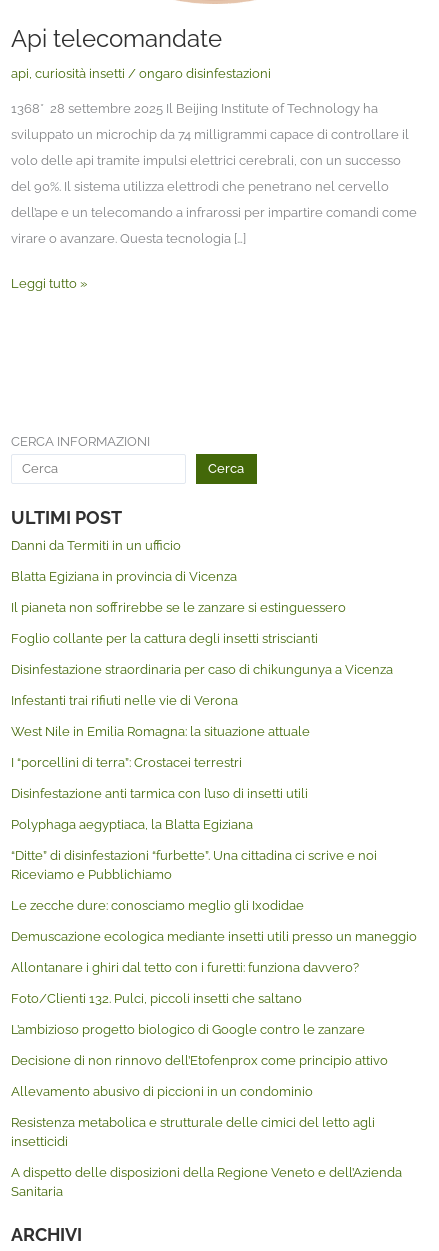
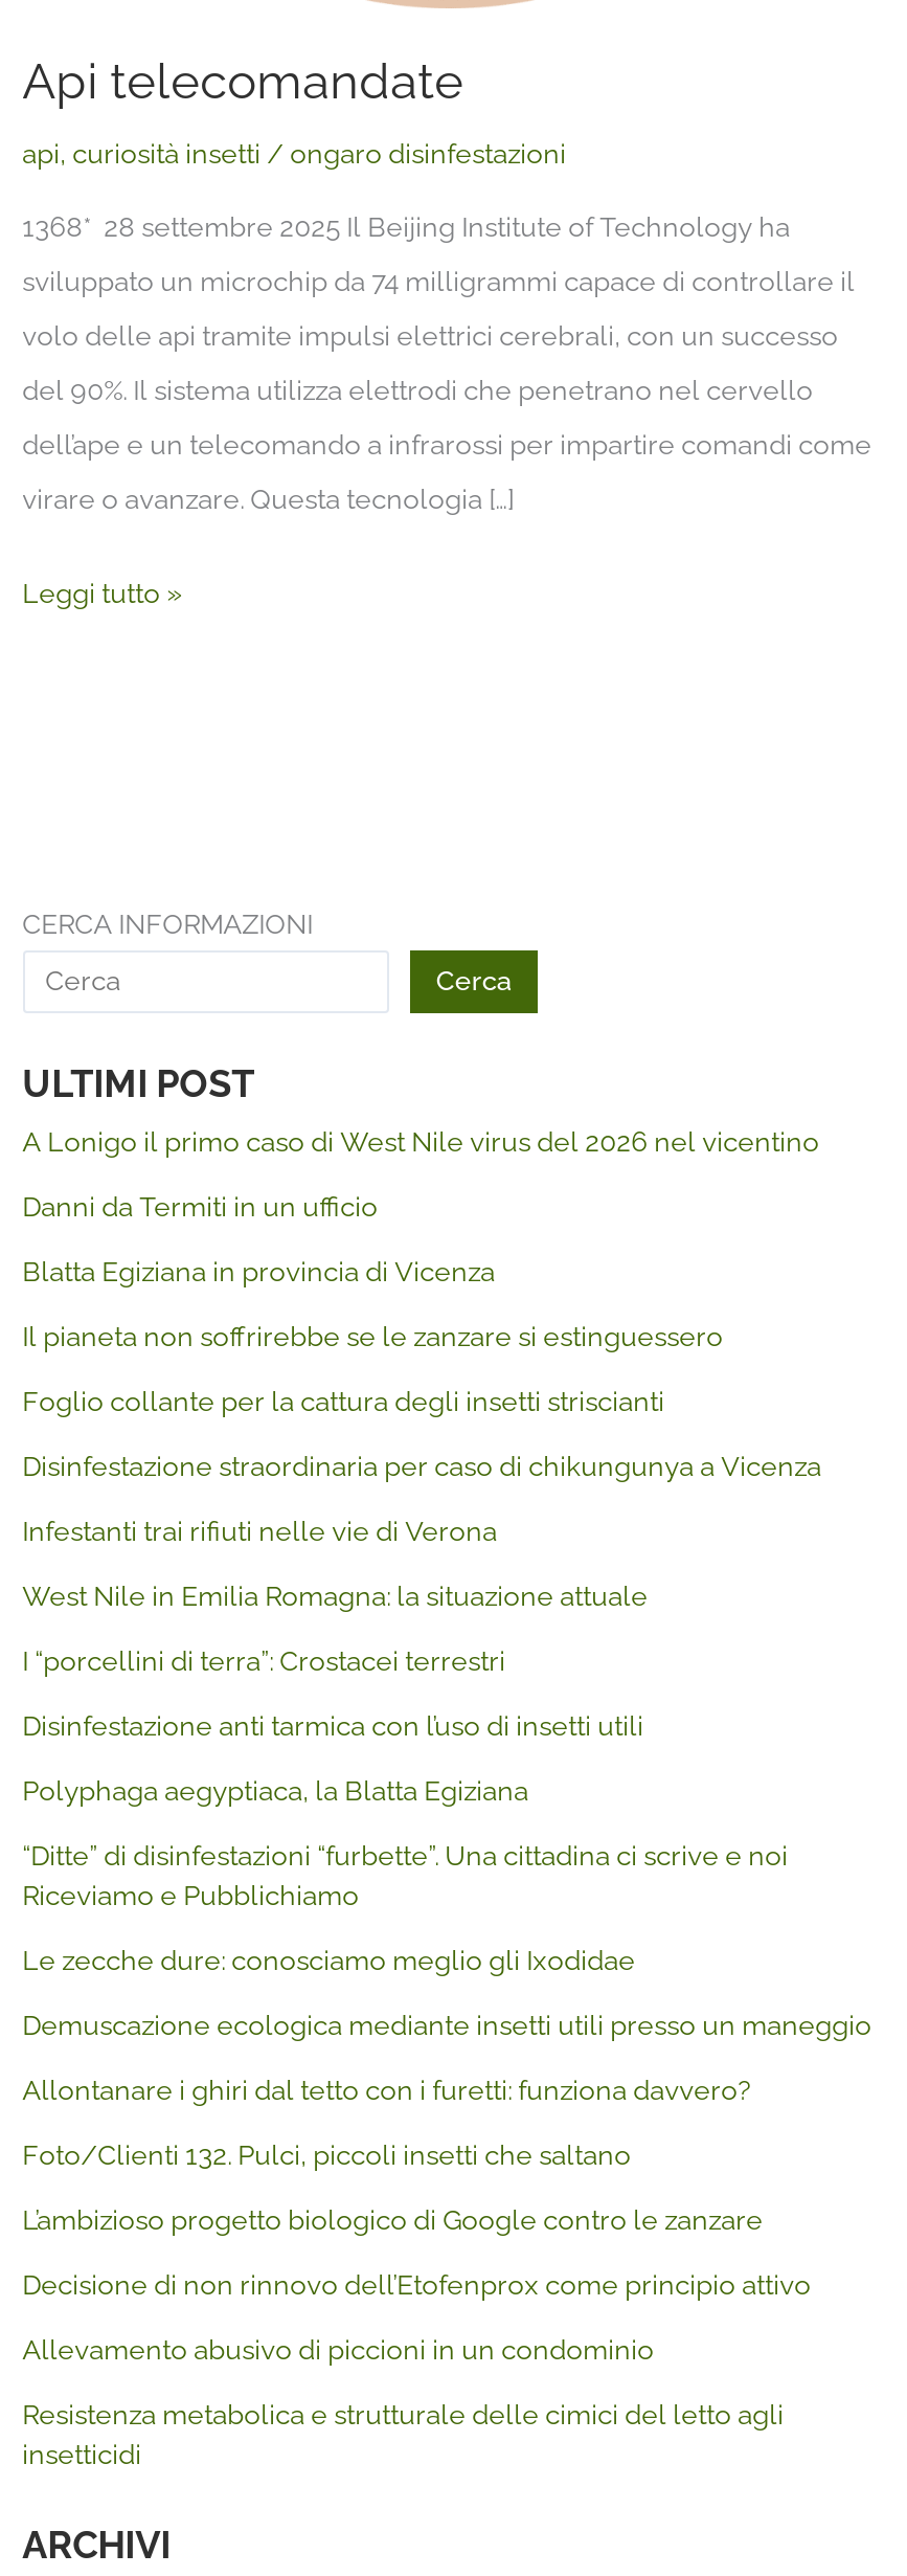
none -> [22,1126,820,1157] A Lonigo il primo caso di West Nile virus del 2026 nel vicentino
moved [11,538,417,1149] -> [22,1191,872,2470]: Danni da Termiti in un ufficio | Blatta Egiziana in provincia di Vicenza | Il pianeta non soffrirebbe se le zanzare si estinguessero | ... | Resistenza metabolica e strutturale delle cimici del letto agli | insetticidi
[11,1165,402,1199] A dispetto delle disposizioni della Regione Veneto e dell’Azienda | Sanitaria -> none

